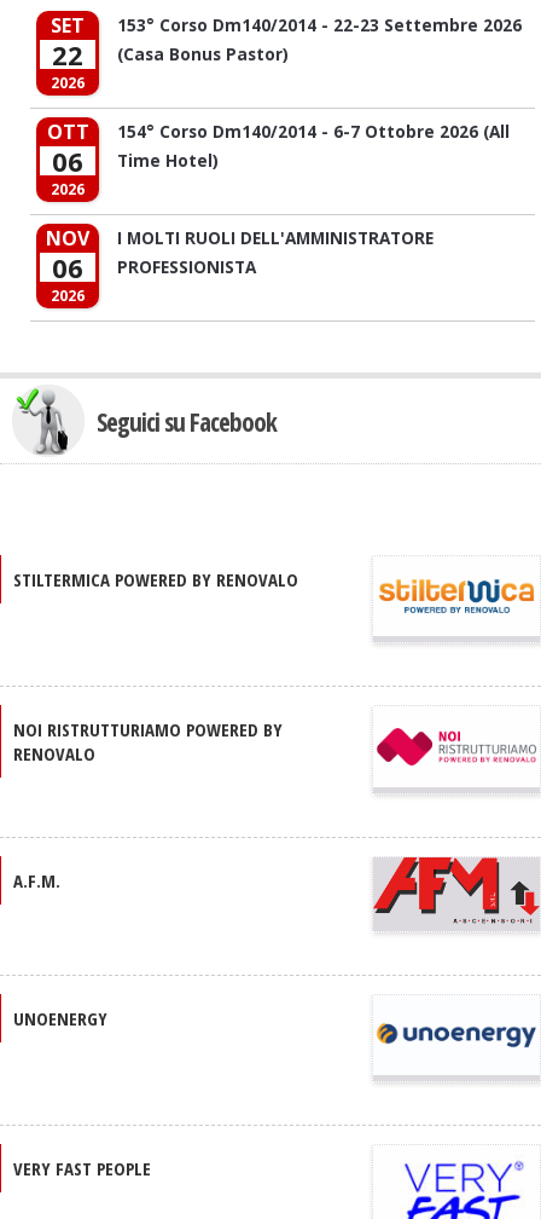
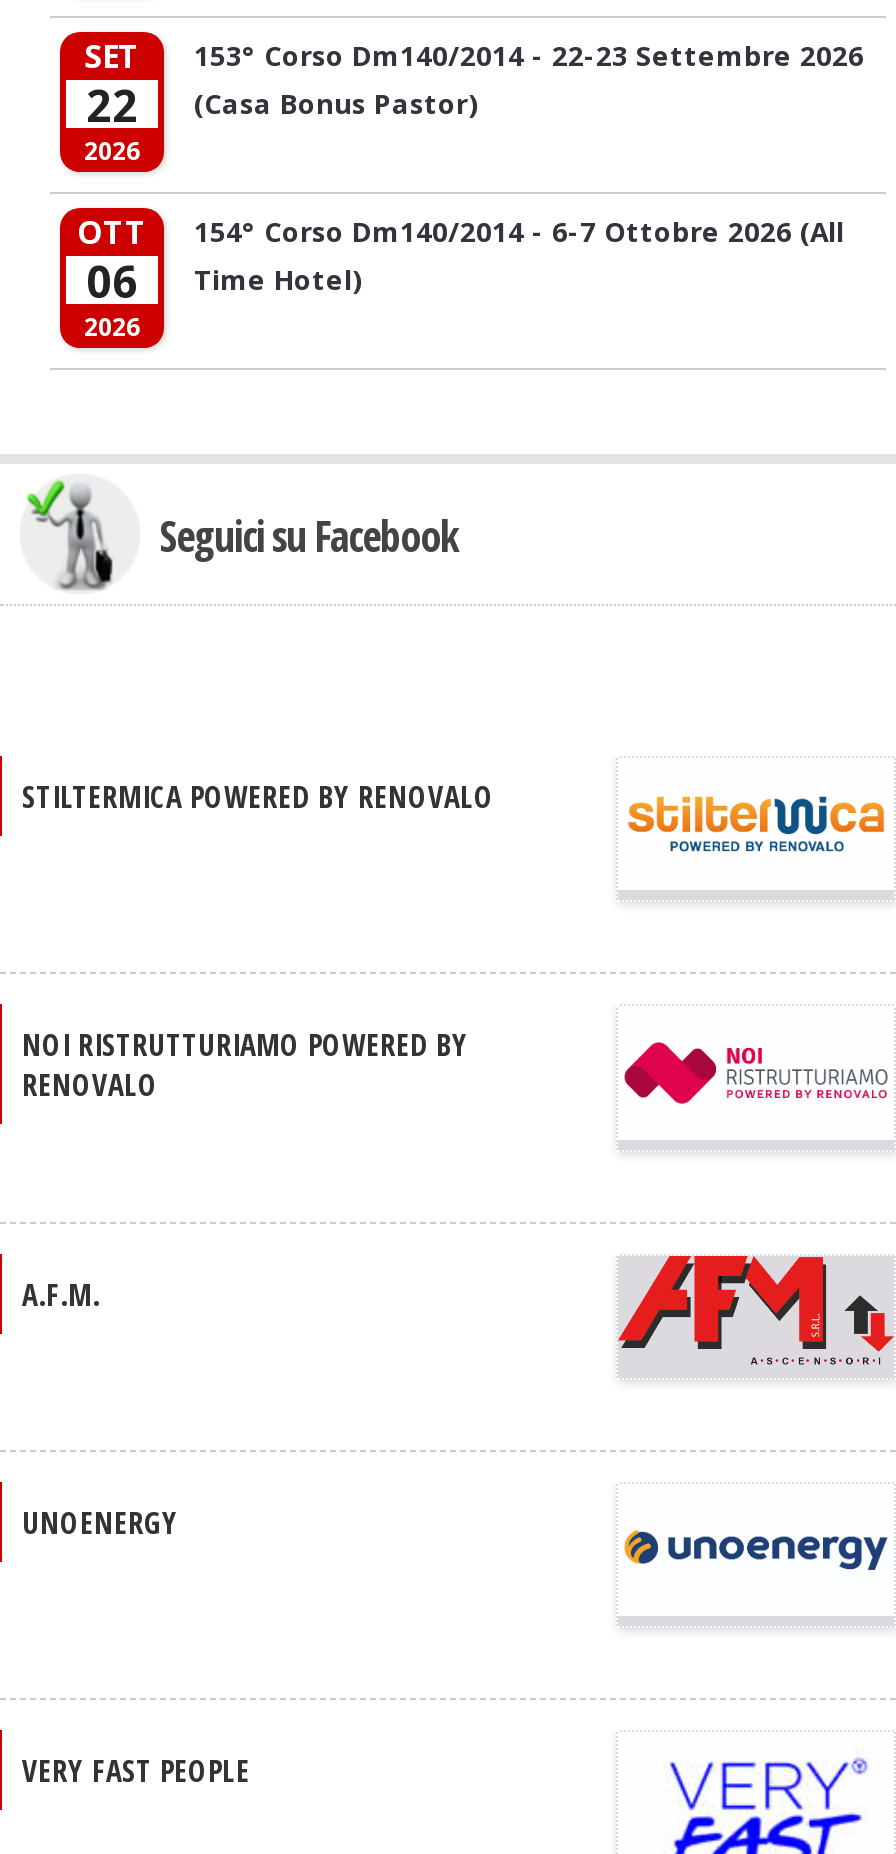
[46,225,89,306] NOV | 06 | 2026 -> none
[117,226,434,278] I MOLTI RUOLI DELL'AMMINISTRATORE | PROFESSIONISTA -> none

